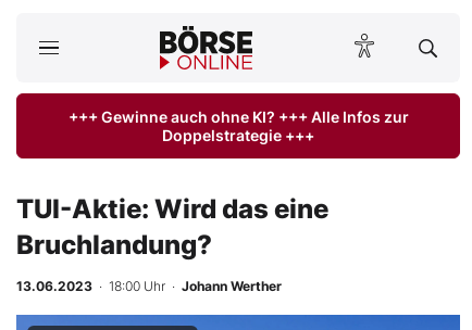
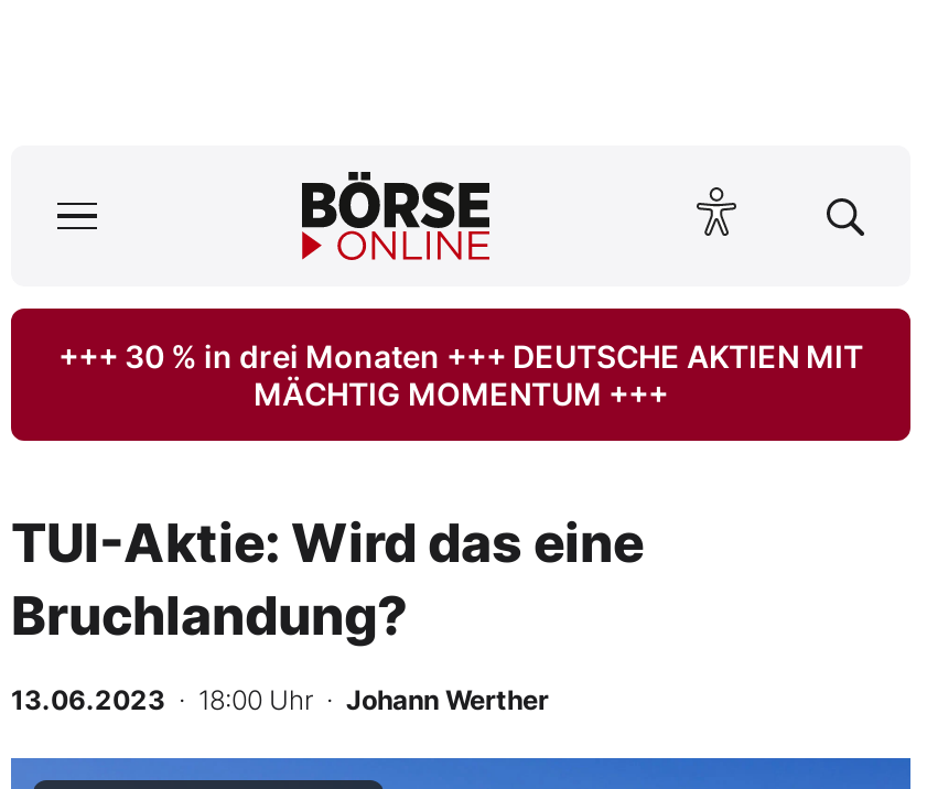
[68,107,408,144] +++ Gewinne auch ohne KI? +++ Alle Infos zur | Doppelstrategie +++ -> [58,337,863,412] +++ 30 % in drei Monaten +++ DEUTSCHE AKTIEN MIT | MÄCHTIG MOMENTUM +++

